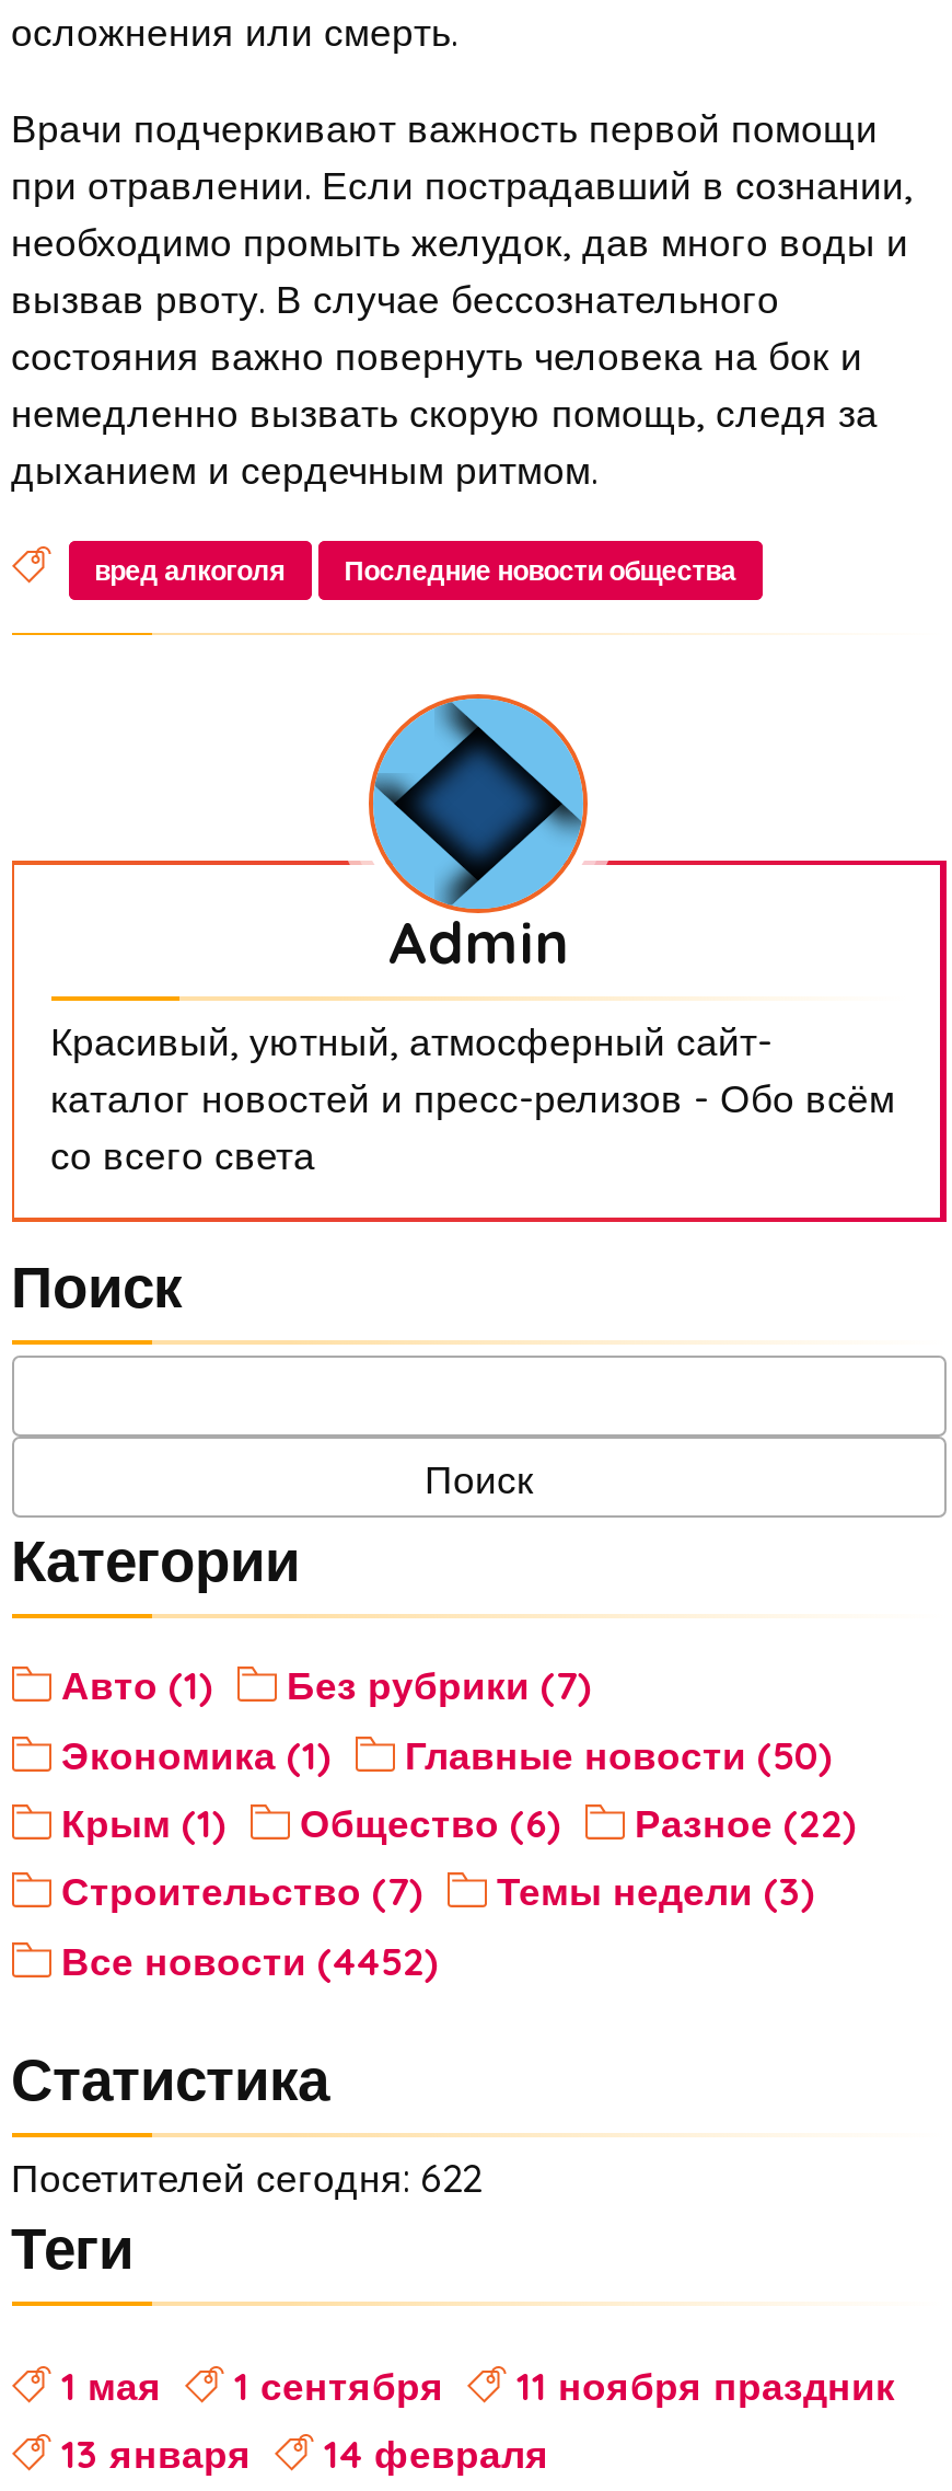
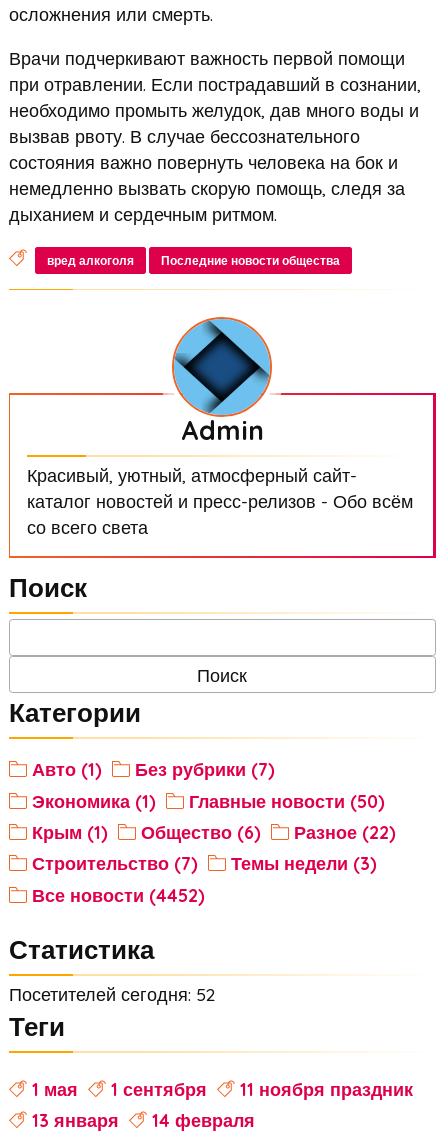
[11,2154,481,2202] Посетителей сегодня: 622 -> [8,983,214,1005] Посетителей сегодня: 52

